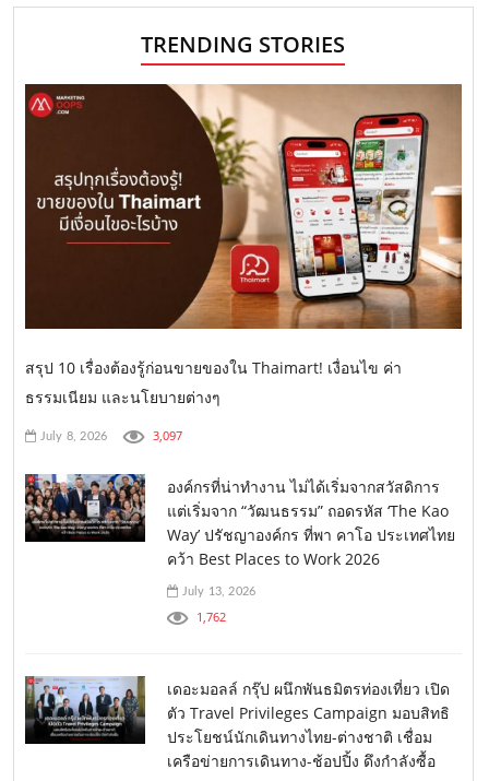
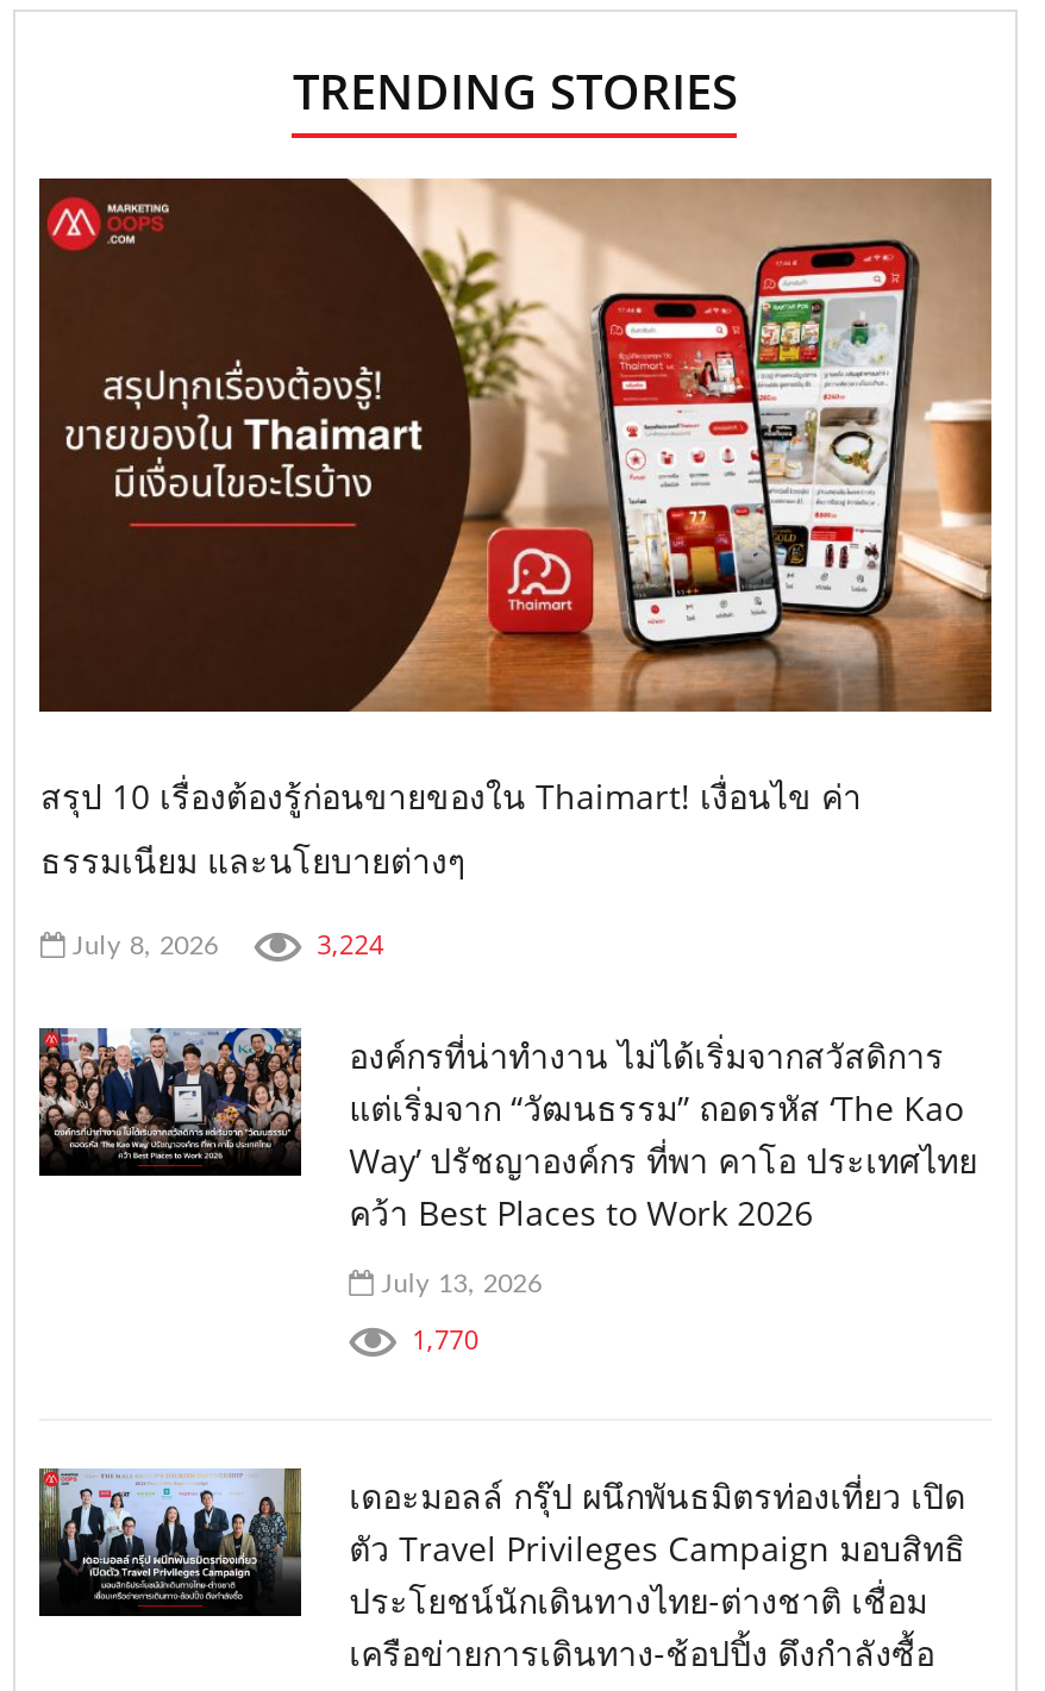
[152,427,183,444] 3,097 -> [317,926,384,962] 3,224
[196,609,227,625] 1,762 -> [412,1321,479,1357] 1,770

